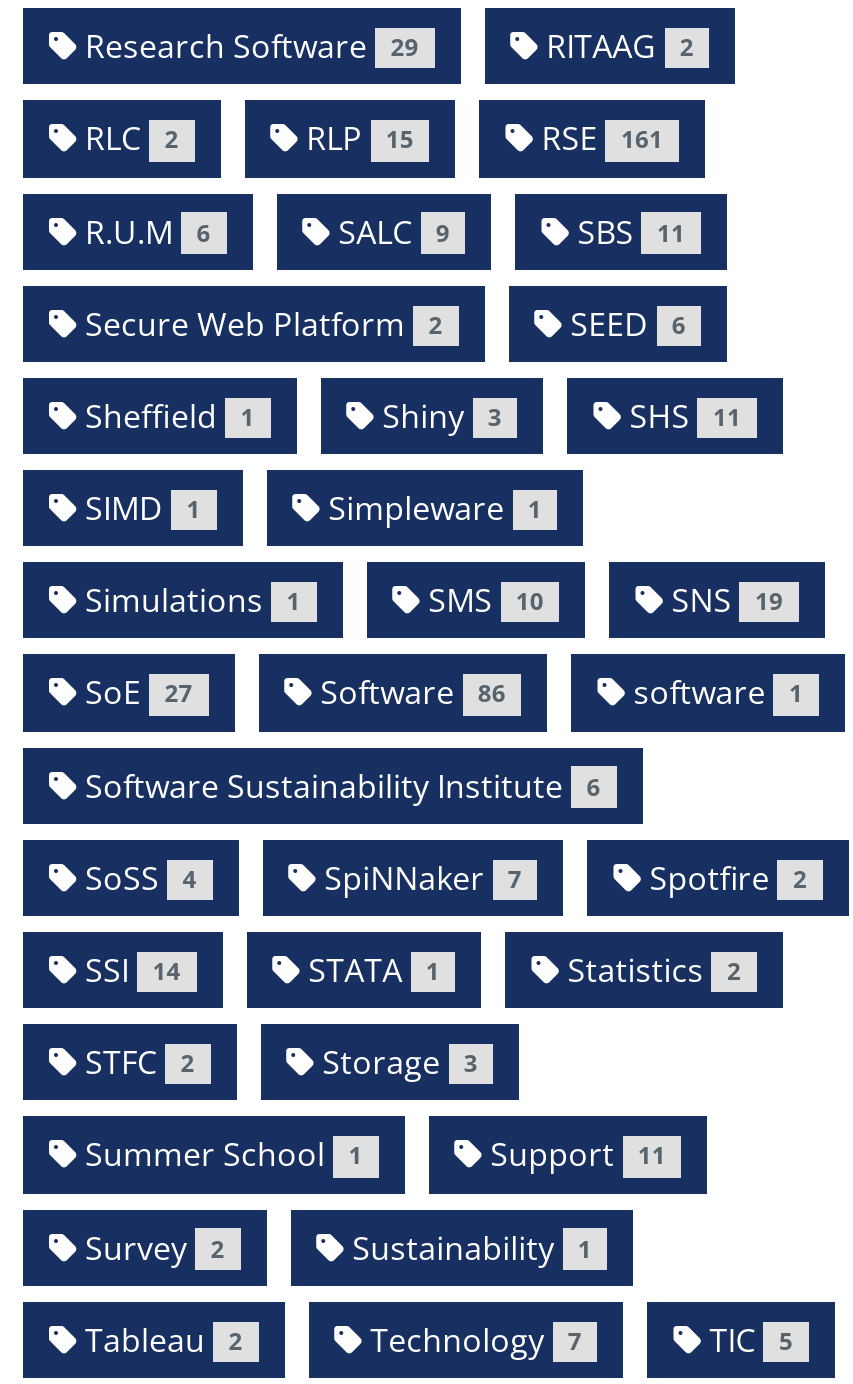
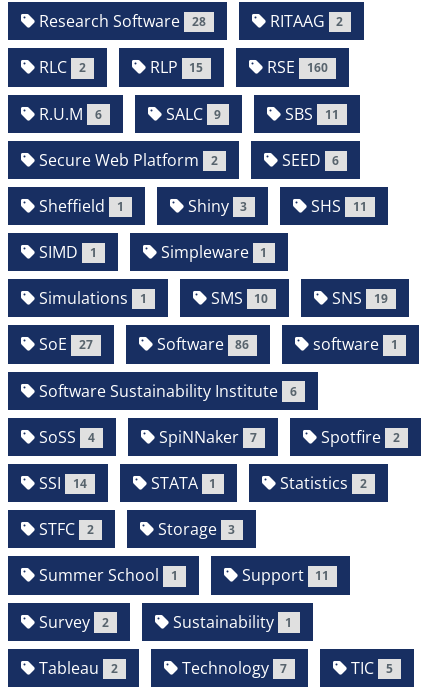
[77,24,419,68] Research Software 29 -> [35,10,206,32] Research Software 28
[533,117,663,161] RSE 161 -> [263,56,328,78] RSE 160

